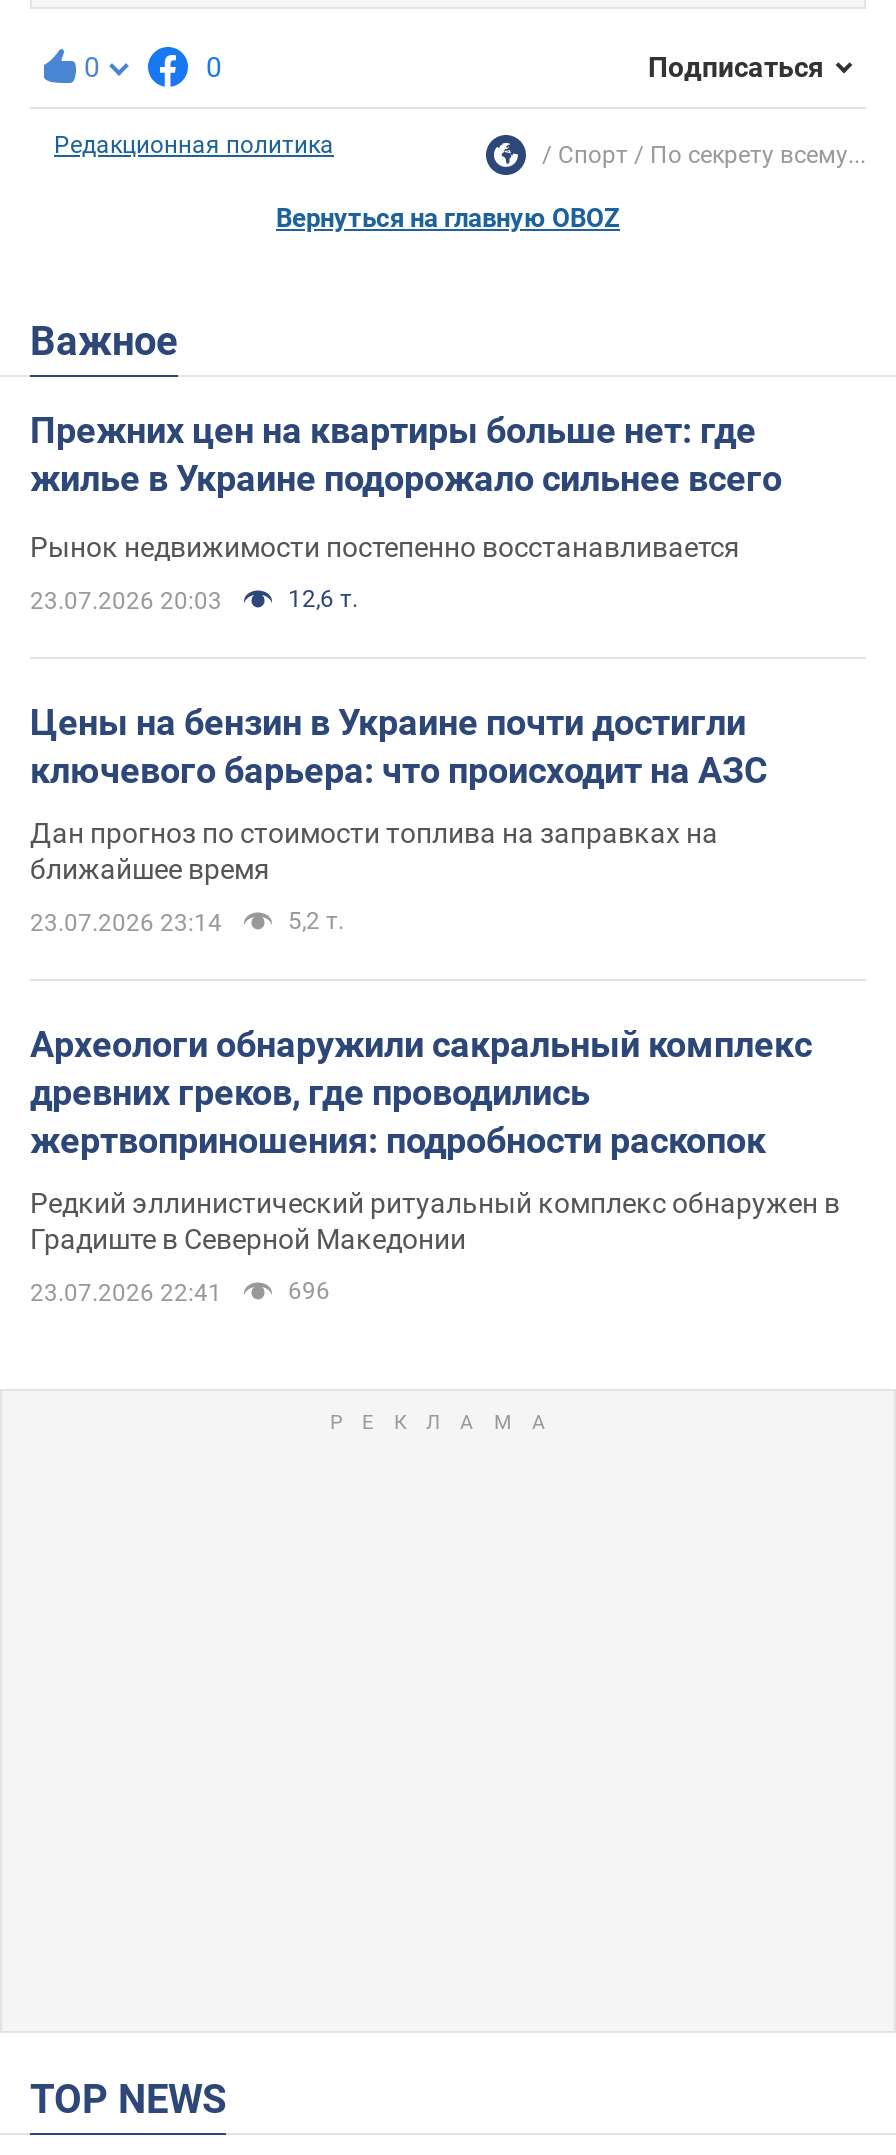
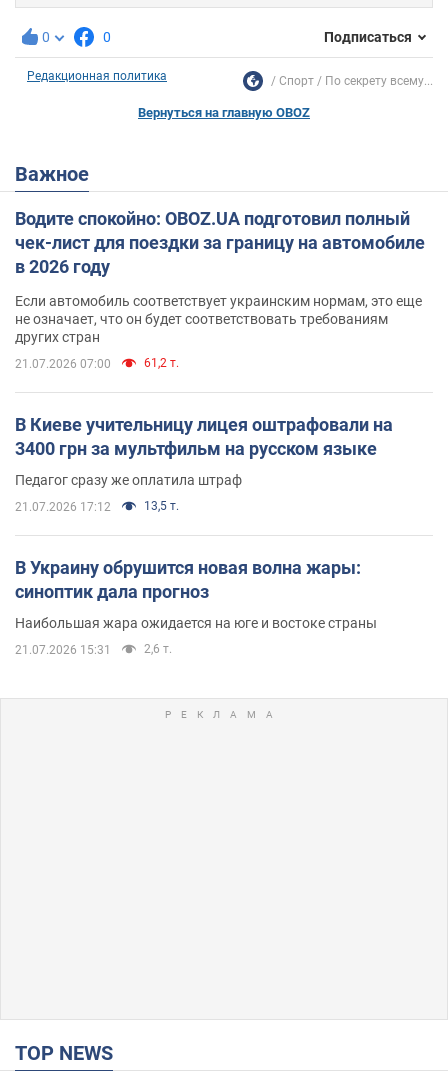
[30,408,782,498] Прежних цен на квартиры больше нет: где | жилье в Украине подорожало сильнее всего -> [15,208,425,277] Водите спокойно: OBOZ.UA подготовил полный | чек-лист для поездки за границу на автомобиле | в 2026 году
[30,530,740,562] Рынок недвижимости постепенно восстанавливается -> [15,293,422,345] Если автомобиль соответствует украинским нормам, это еще | не означает, что он будет соответствовать требованиям | других стран
[30,584,358,614] 23.07.2026 20:03 | 12,6 т. -> [15,356,179,371] 21.07.2026 07:00 | 61,2 т.
[30,700,768,790] Цены на бензин в Украине почти достигли | ключевого барьера: что происходит на АЗС -> [15,414,393,459] В Киеве учительницу лицея оштрафовали на | 3400 грн за мультфильм на русском языке
[30,816,718,884] Дан прогноз по стоимости топлива на заправках на | ближайшее время -> [15,472,242,488] Педагог сразу же оплатила штраф
[30,906,344,936] 23.07.2026 23:14 | 5,2 т. -> [15,499,179,514] 21.07.2026 17:12 | 13,5 т.
[30,1022,812,1160] Археологи обнаружили сакральный комплекс | древних греков, где проводились | жертвоприношения: подробности раскопок -> [15,557,361,602] В Украину обрушится новая волна жары: | синоптик дала прогноз
[30,1186,840,1254] Редкий эллинистический ритуальный комплекс обнаружен в | Градиште в Северной Македонии -> [15,615,377,631] Наибольшая жара ожидается на юге и востоке страны
[30,1276,330,1306] 23.07.2026 22:41 | 696 -> [15,642,172,657] 21.07.2026 15:31 | 2,6 т.

